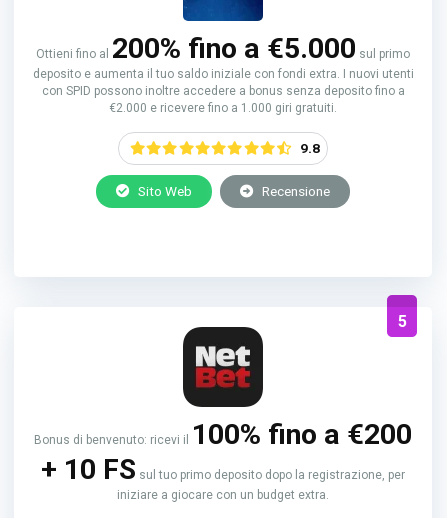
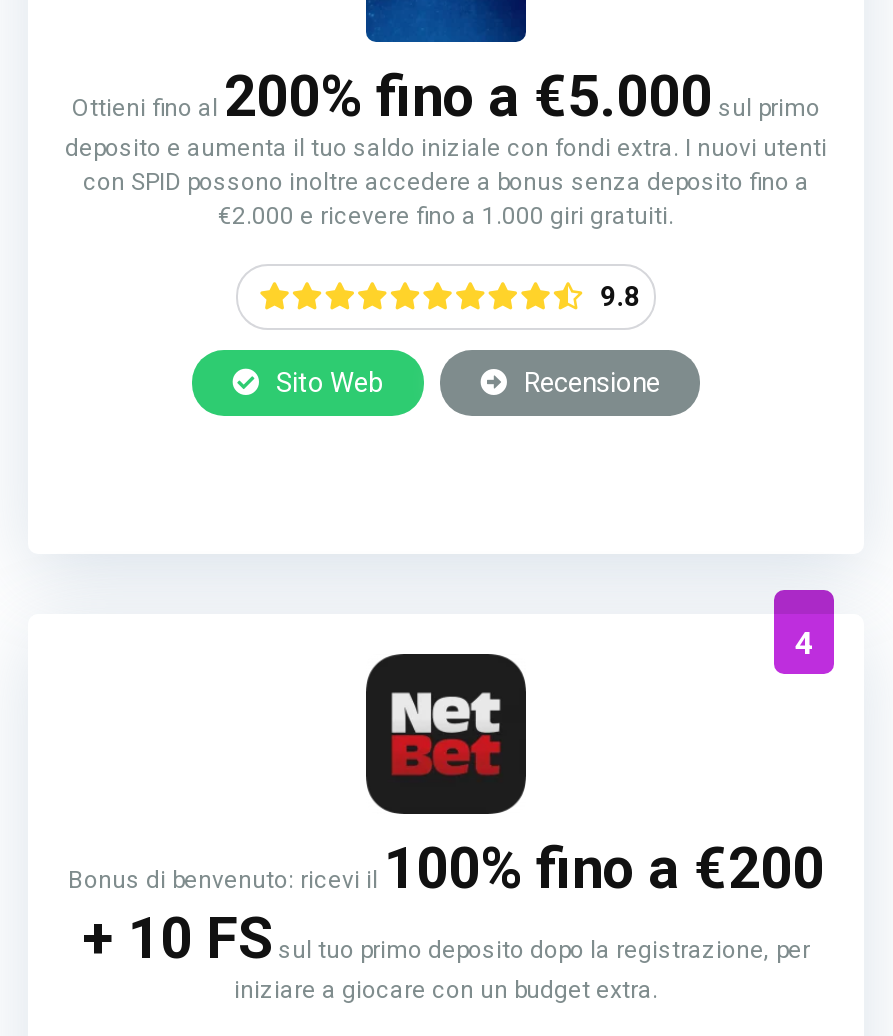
[397,312,406,331] 5 -> [795,623,813,661] 4

